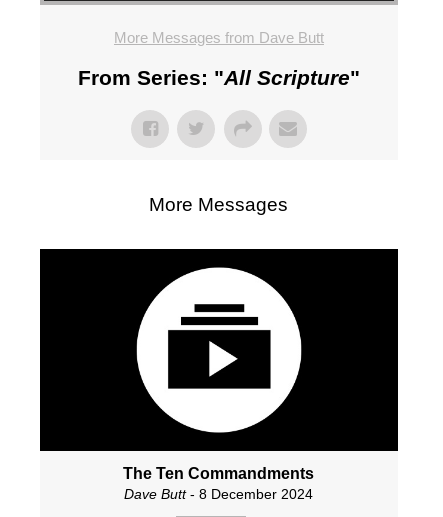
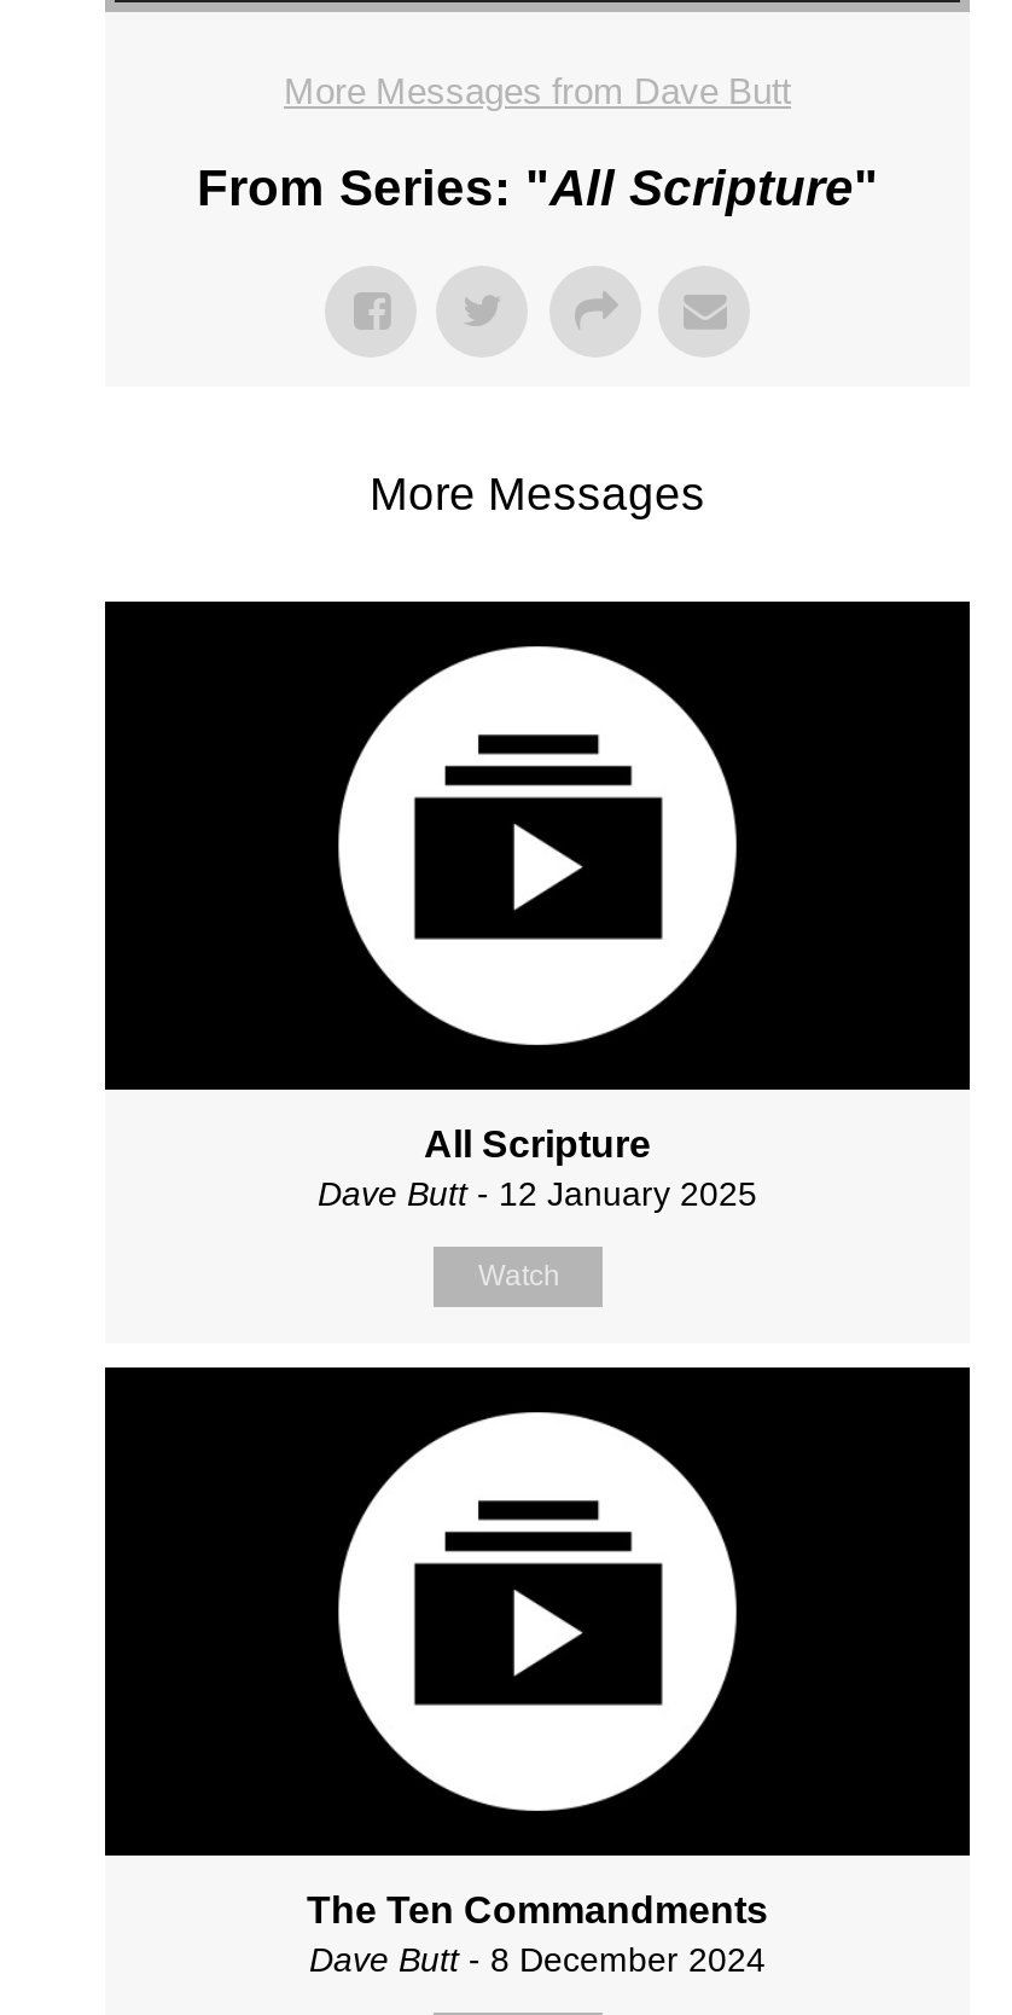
none -> [318,1123,757,1293] All Scripture | Dave Butt - 12 January 2025 | Watch

